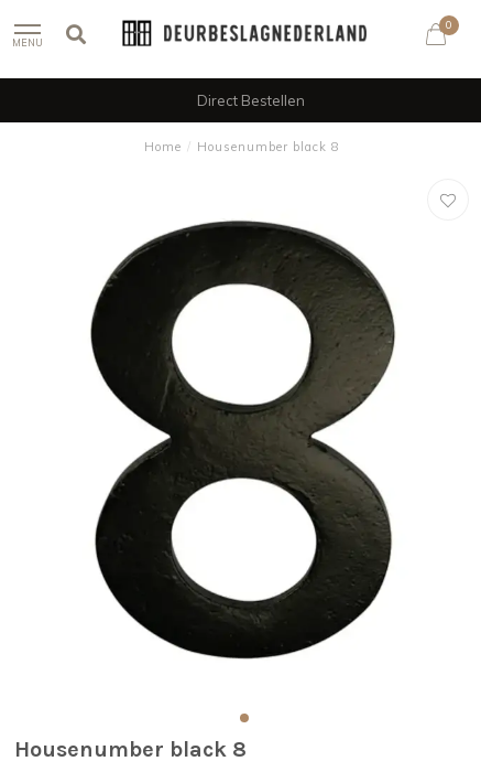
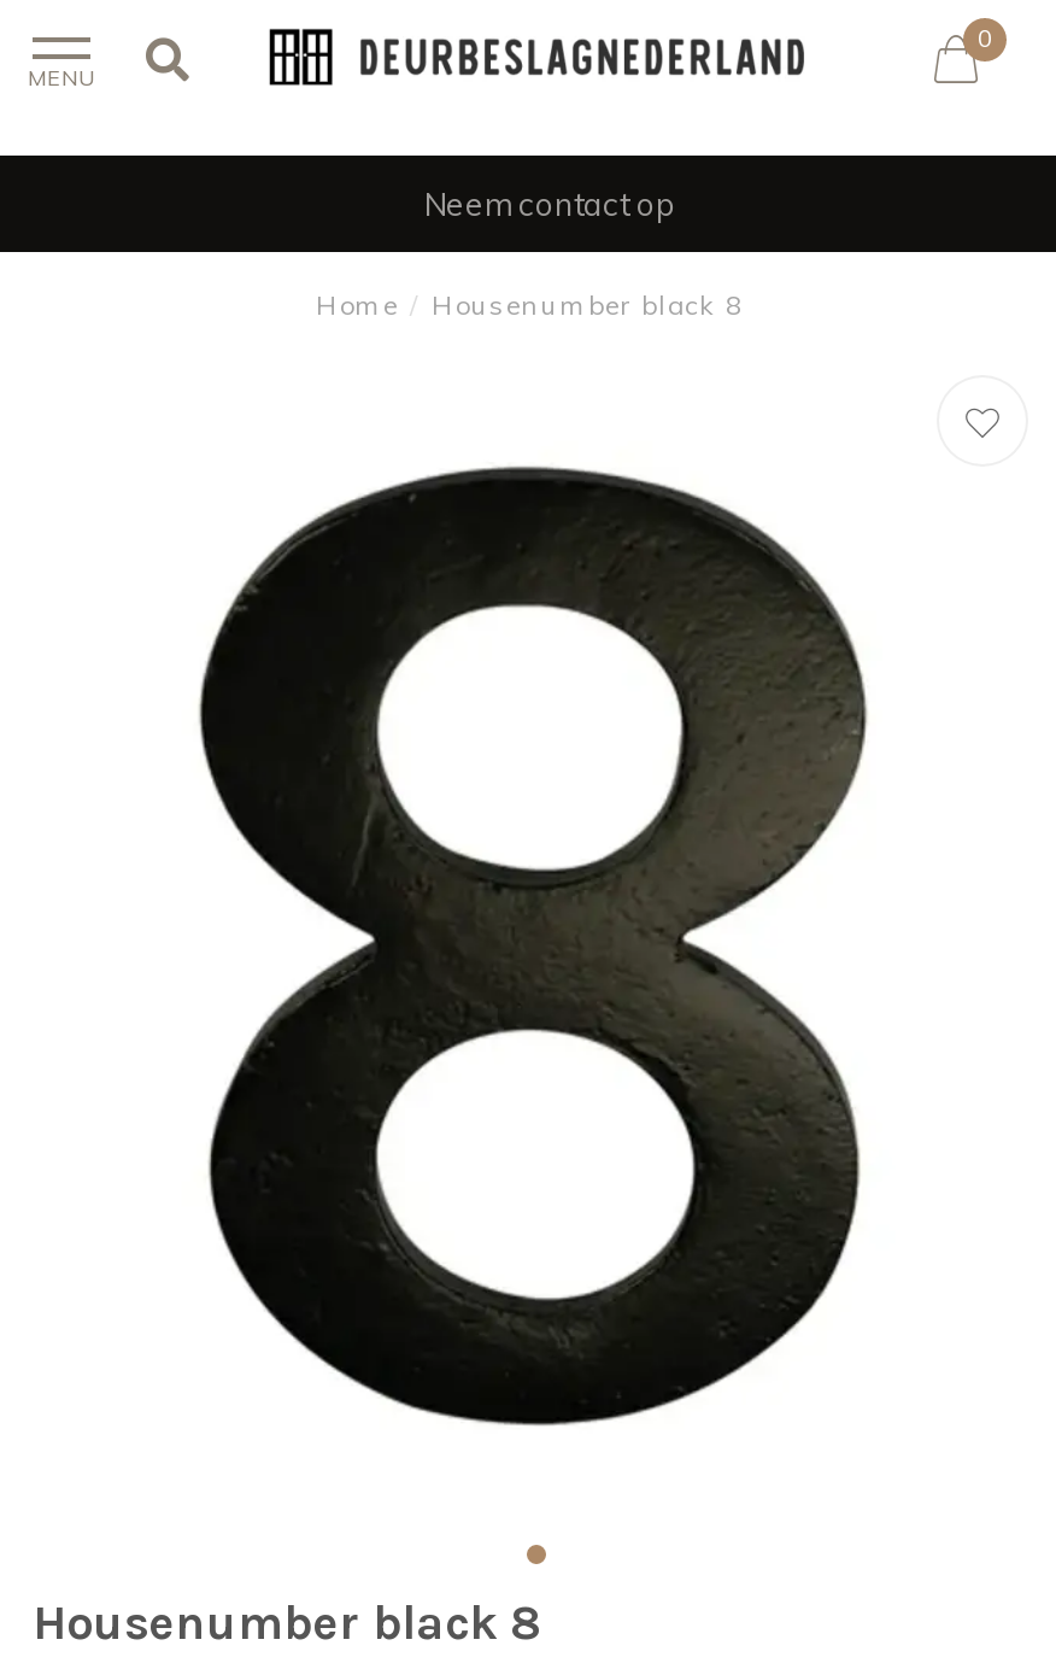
[193,92,304,109] Direct Bestellen -> [417,185,675,223] Neem contact op

